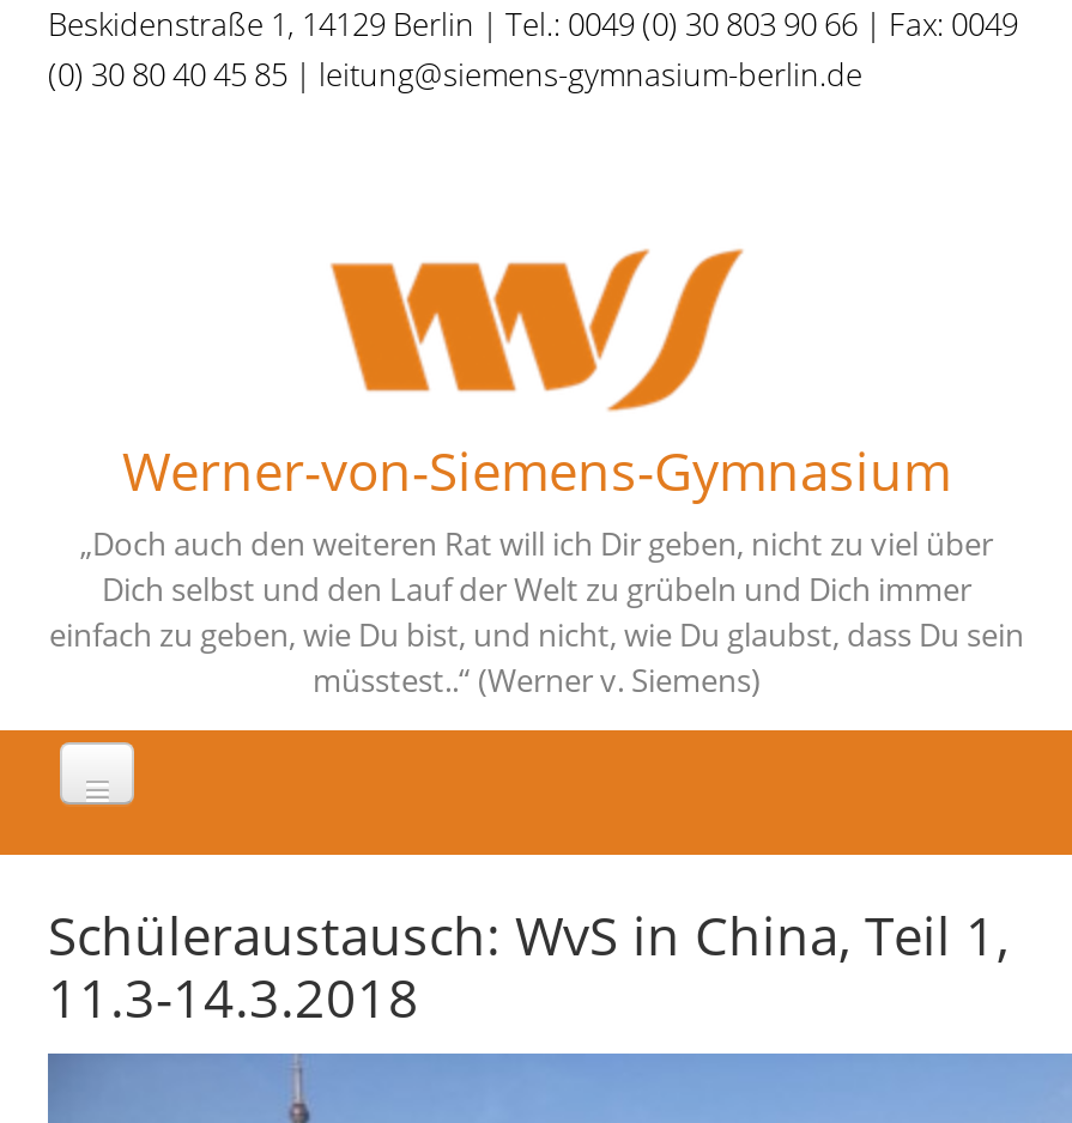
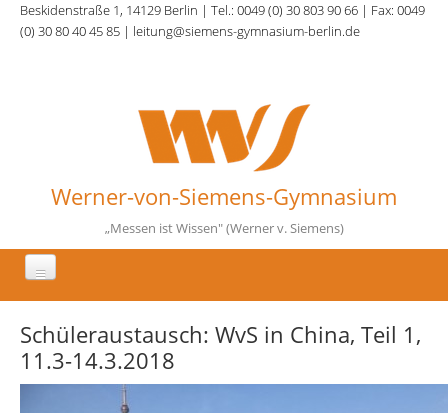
[49,522,1024,702] „Doch auch den weiteren Rat will ich Dir geben, nicht zu viel über | Dich selbst und den Lauf der Welt zu grübeln und Dich immer | einfach zu geben, wie Du bist, und nicht, wie Du glaubst, dass Du sein | müsstest..“ (Werner v. Siemens) -> [104,219,343,237] „Messen ist Wissen" (Werner v. Siemens)

